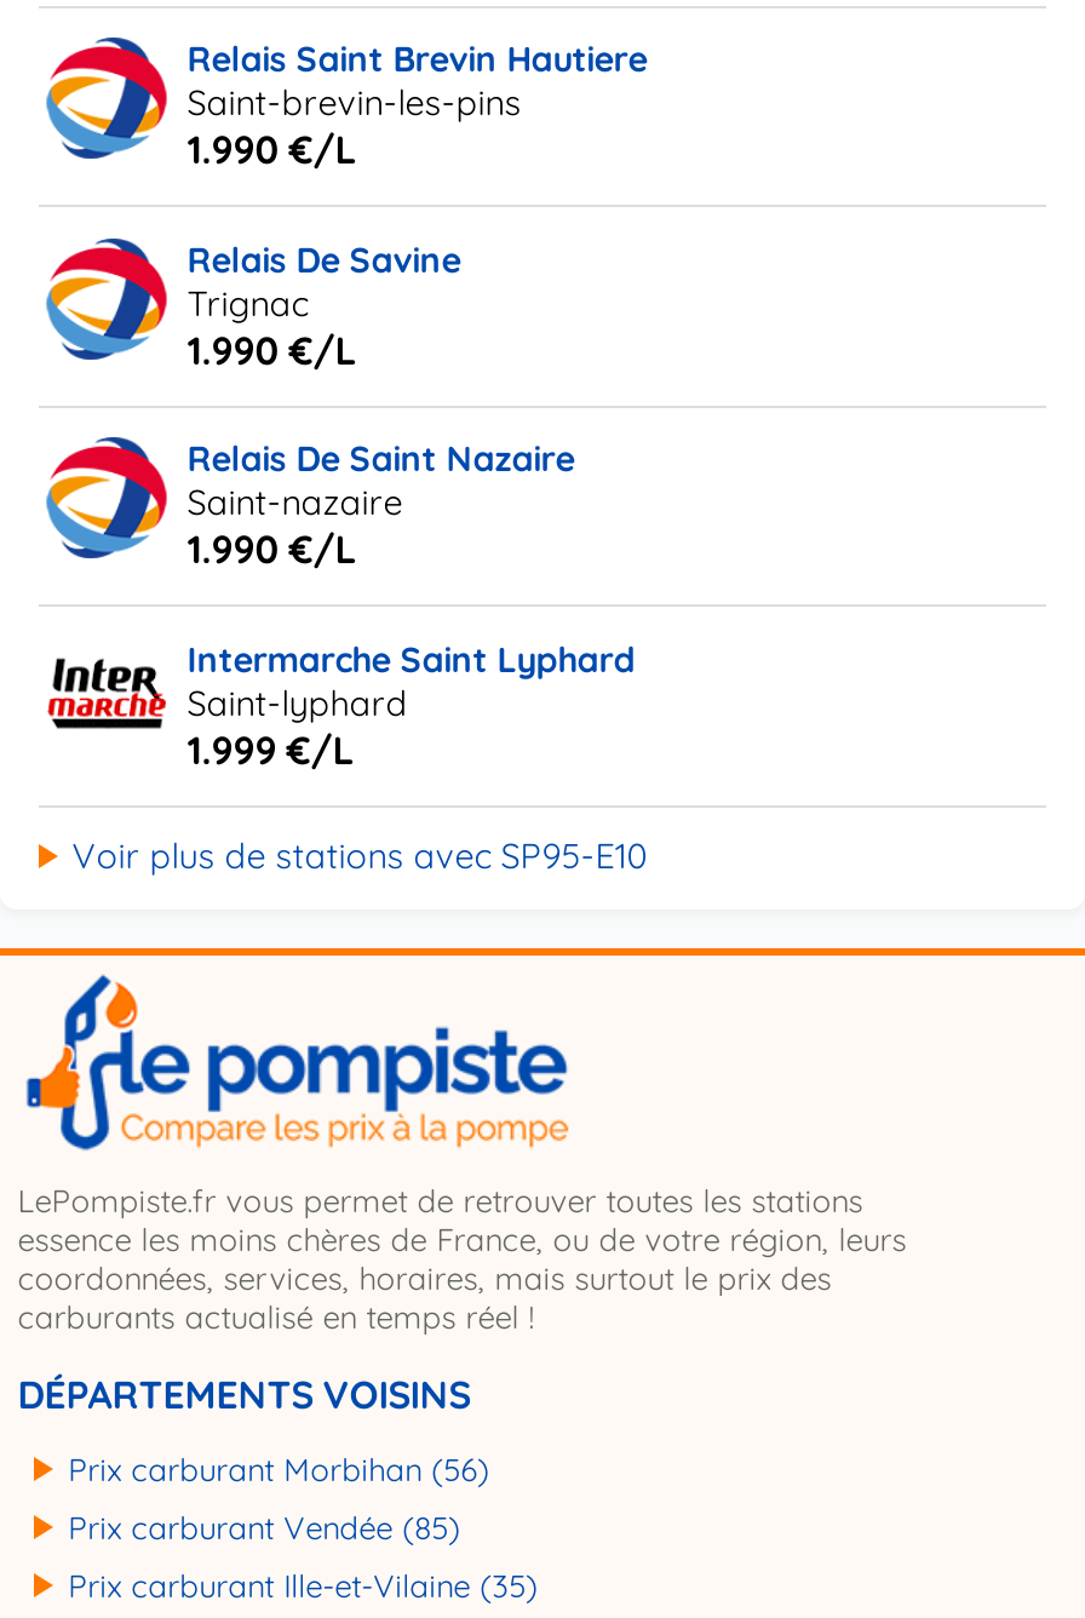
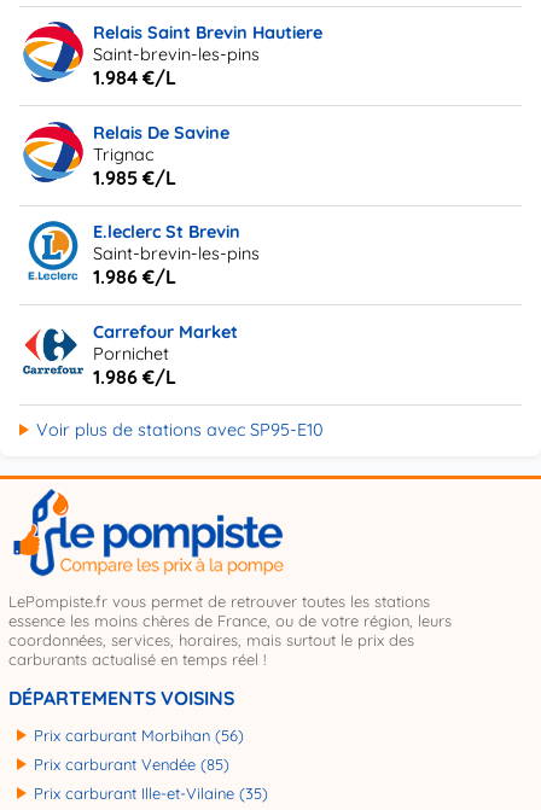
[187,125,356,174] 1.990 €/L -> [93,66,177,90] 1.984 €/L
[187,326,356,374] 1.990 €/L -> [93,165,177,189] 1.985 €/L
[44,437,574,574] [image] | Relais De Saint Nazaire | Saint-nazaire | 1.990 €/L -> [23,221,260,289] [image] | E.leclerc St Brevin | Saint-brevin-les-pins | 1.986 €/L
[46,638,635,774] [image] | Intermarche Saint Lyphard | Saint-lyphard | 1.999 €/L -> [22,321,238,389] [image] | Carrefour Market | Pornichet | 1.986 €/L

